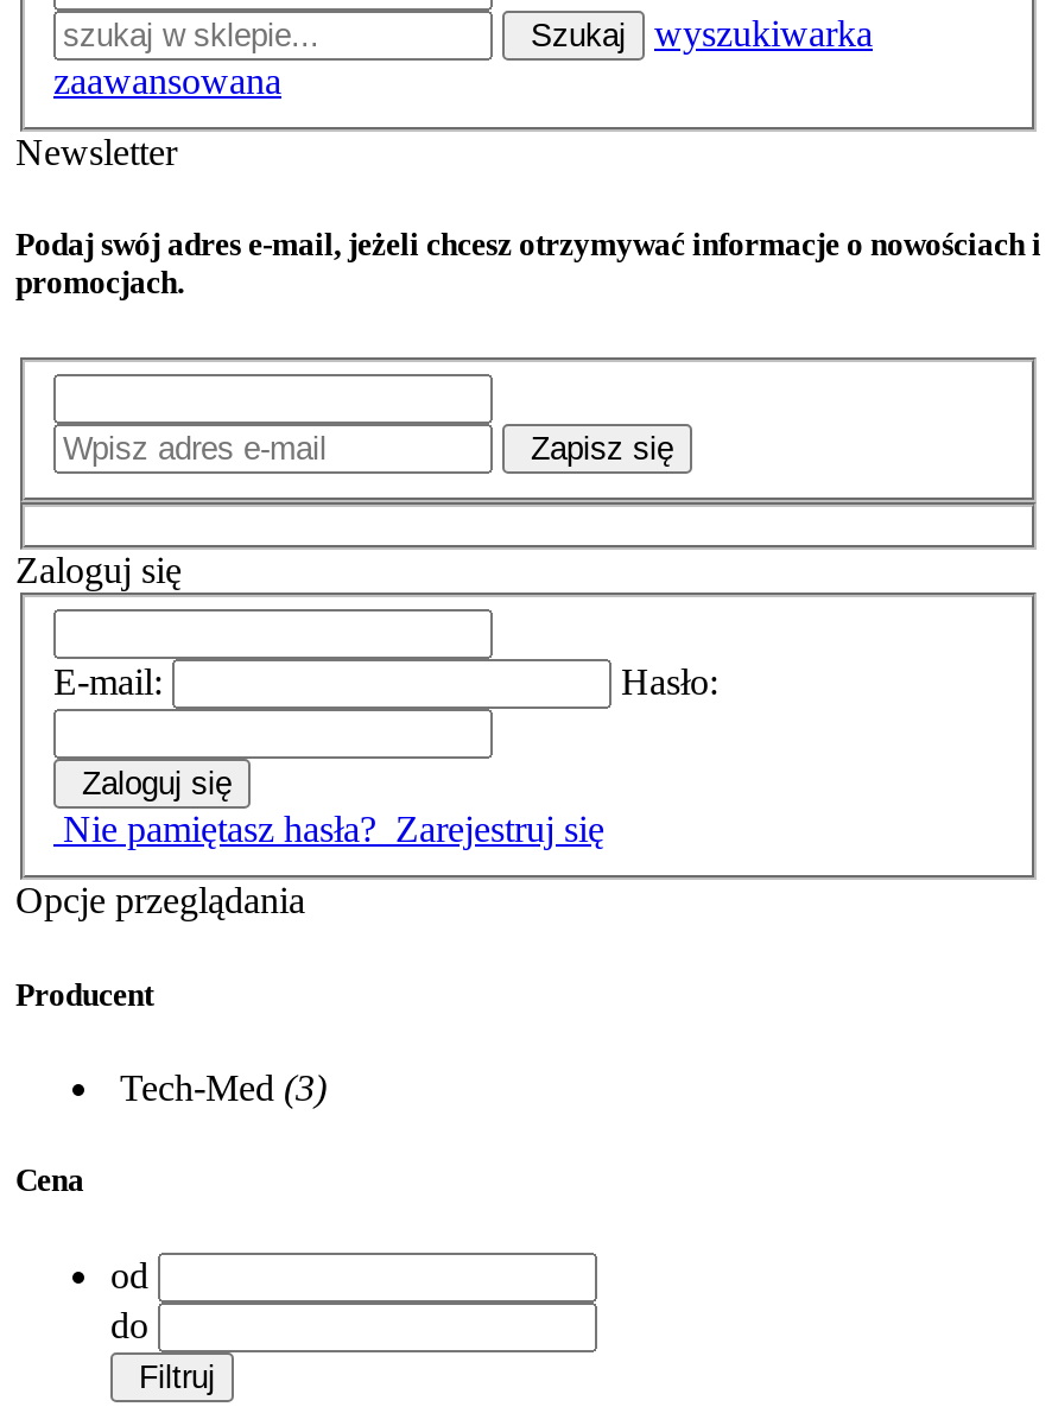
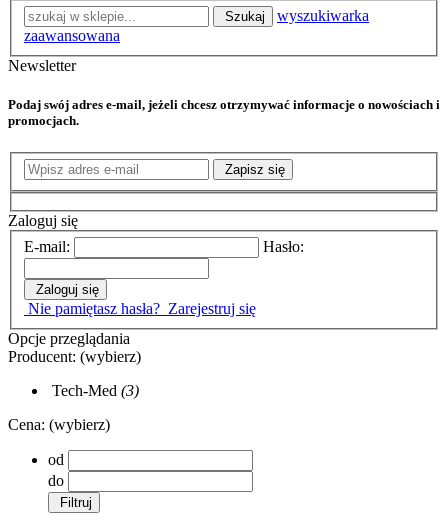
[15,976,153,1012] Producent -> [8,348,141,365] Producent: (wybierz)
[15,1162,84,1198] Cena -> [8,416,110,433] Cena: (wybierz)

